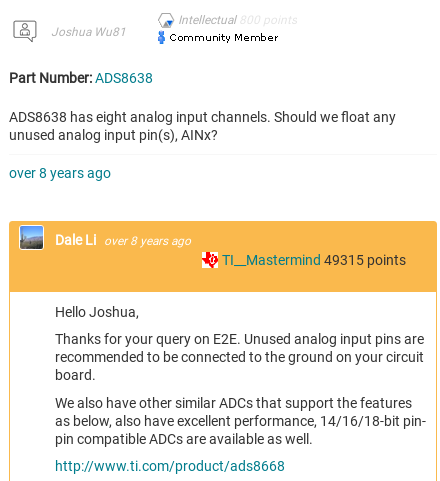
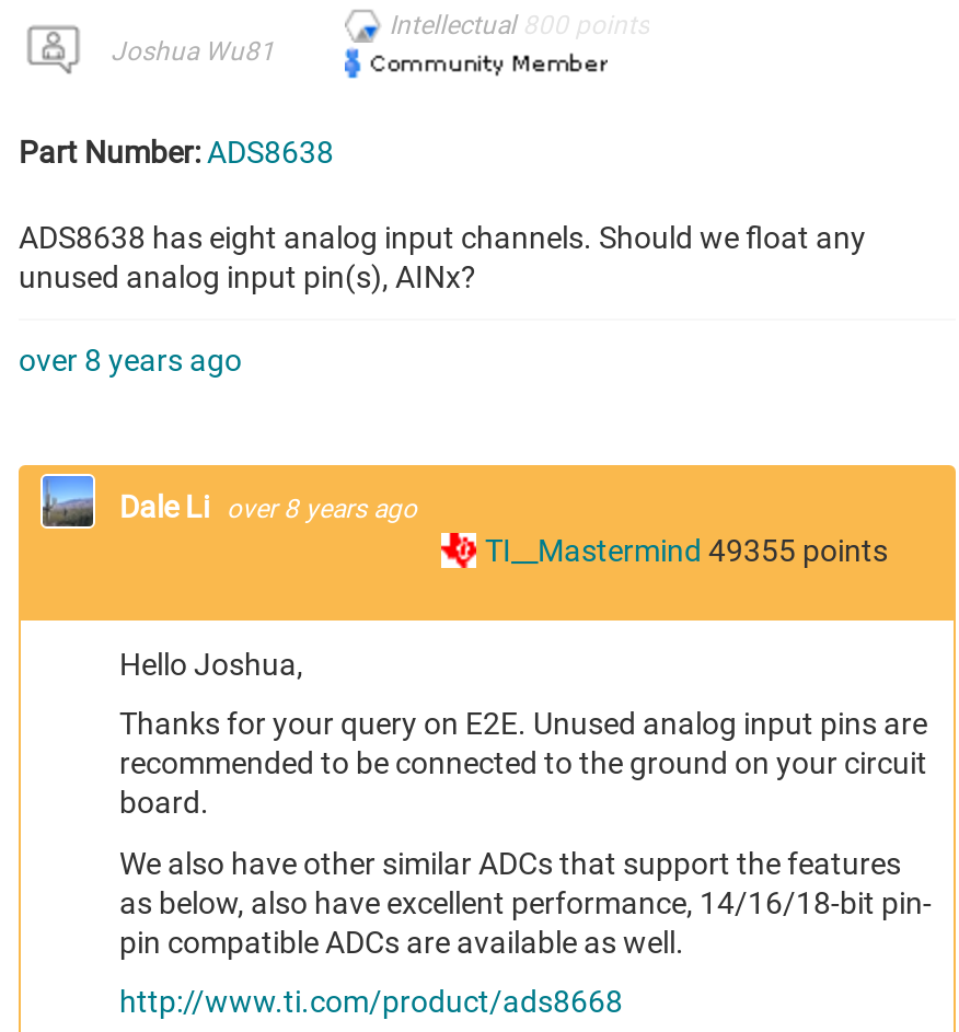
[222,252,406,268] TI__Mastermind 49315 points -> [485,534,888,569] TI__Mastermind 49355 points

